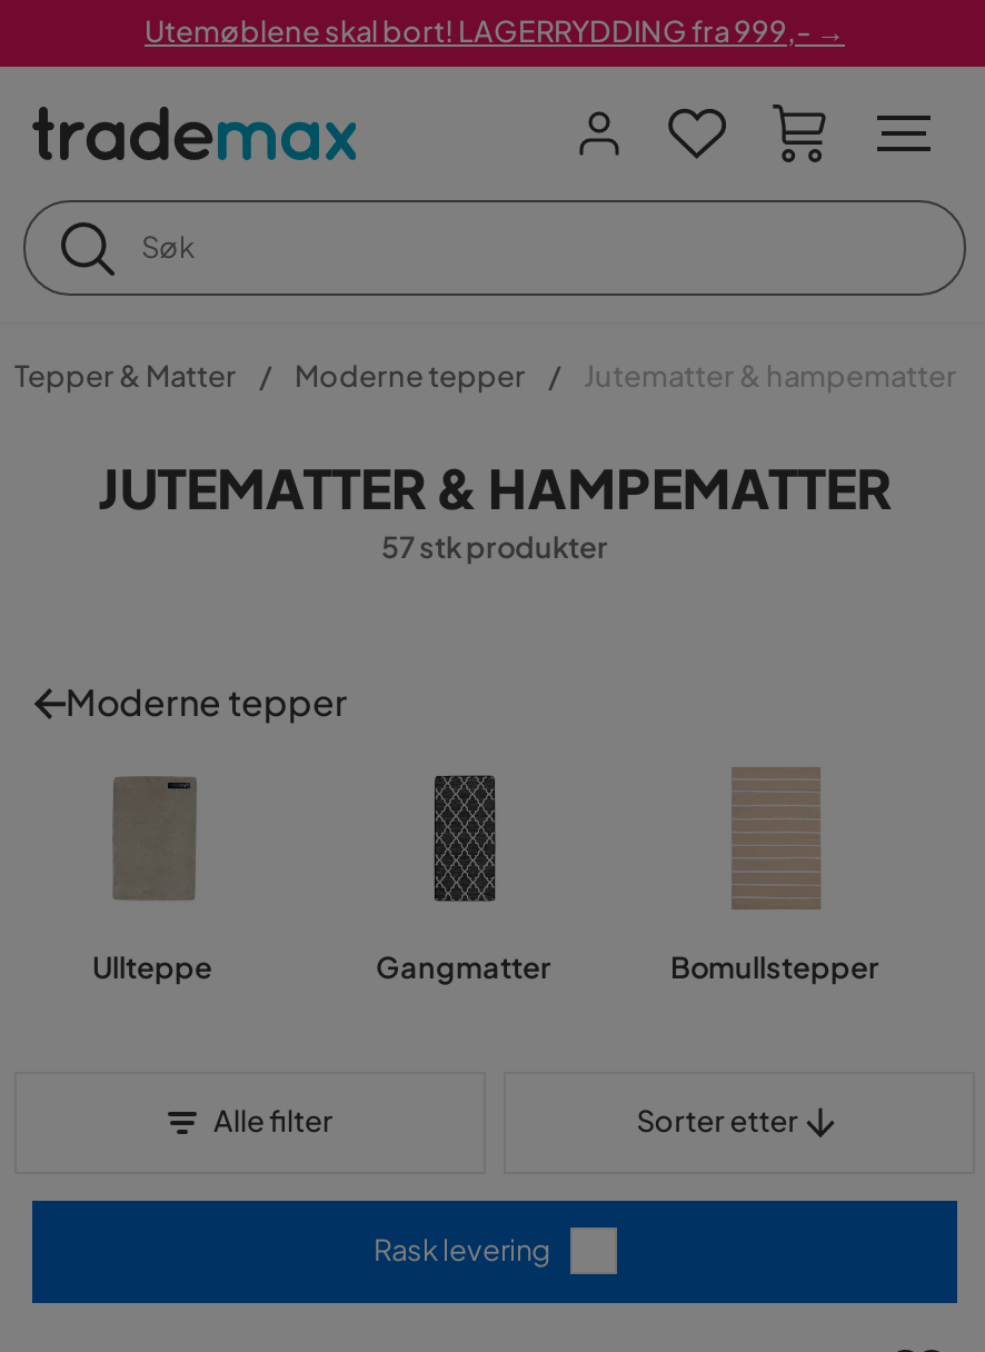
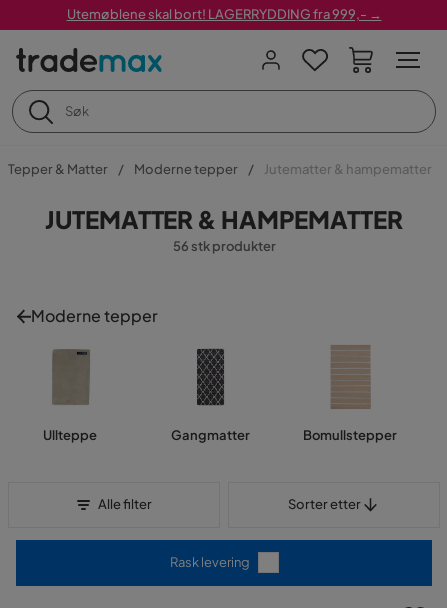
[381,529,608,565] 57 stk produkter -> [172,238,275,254] 56 stk produkter

